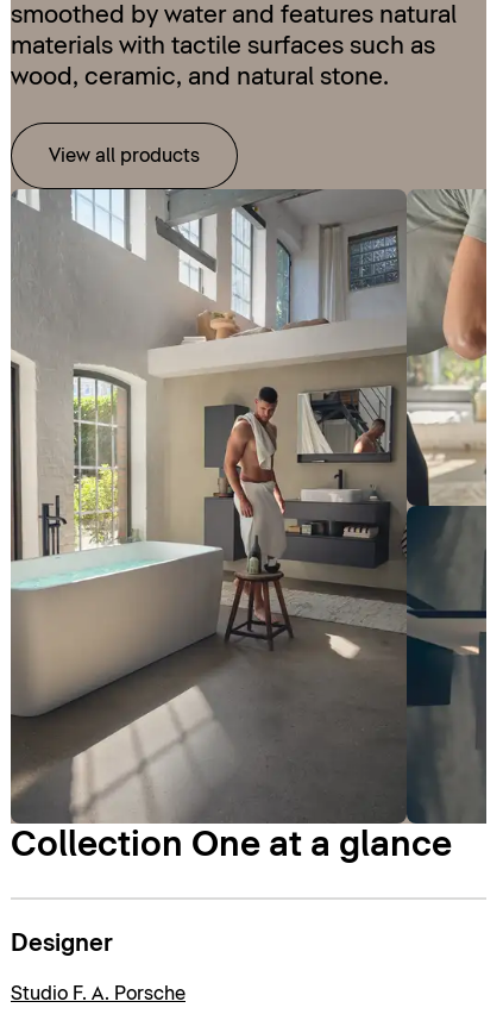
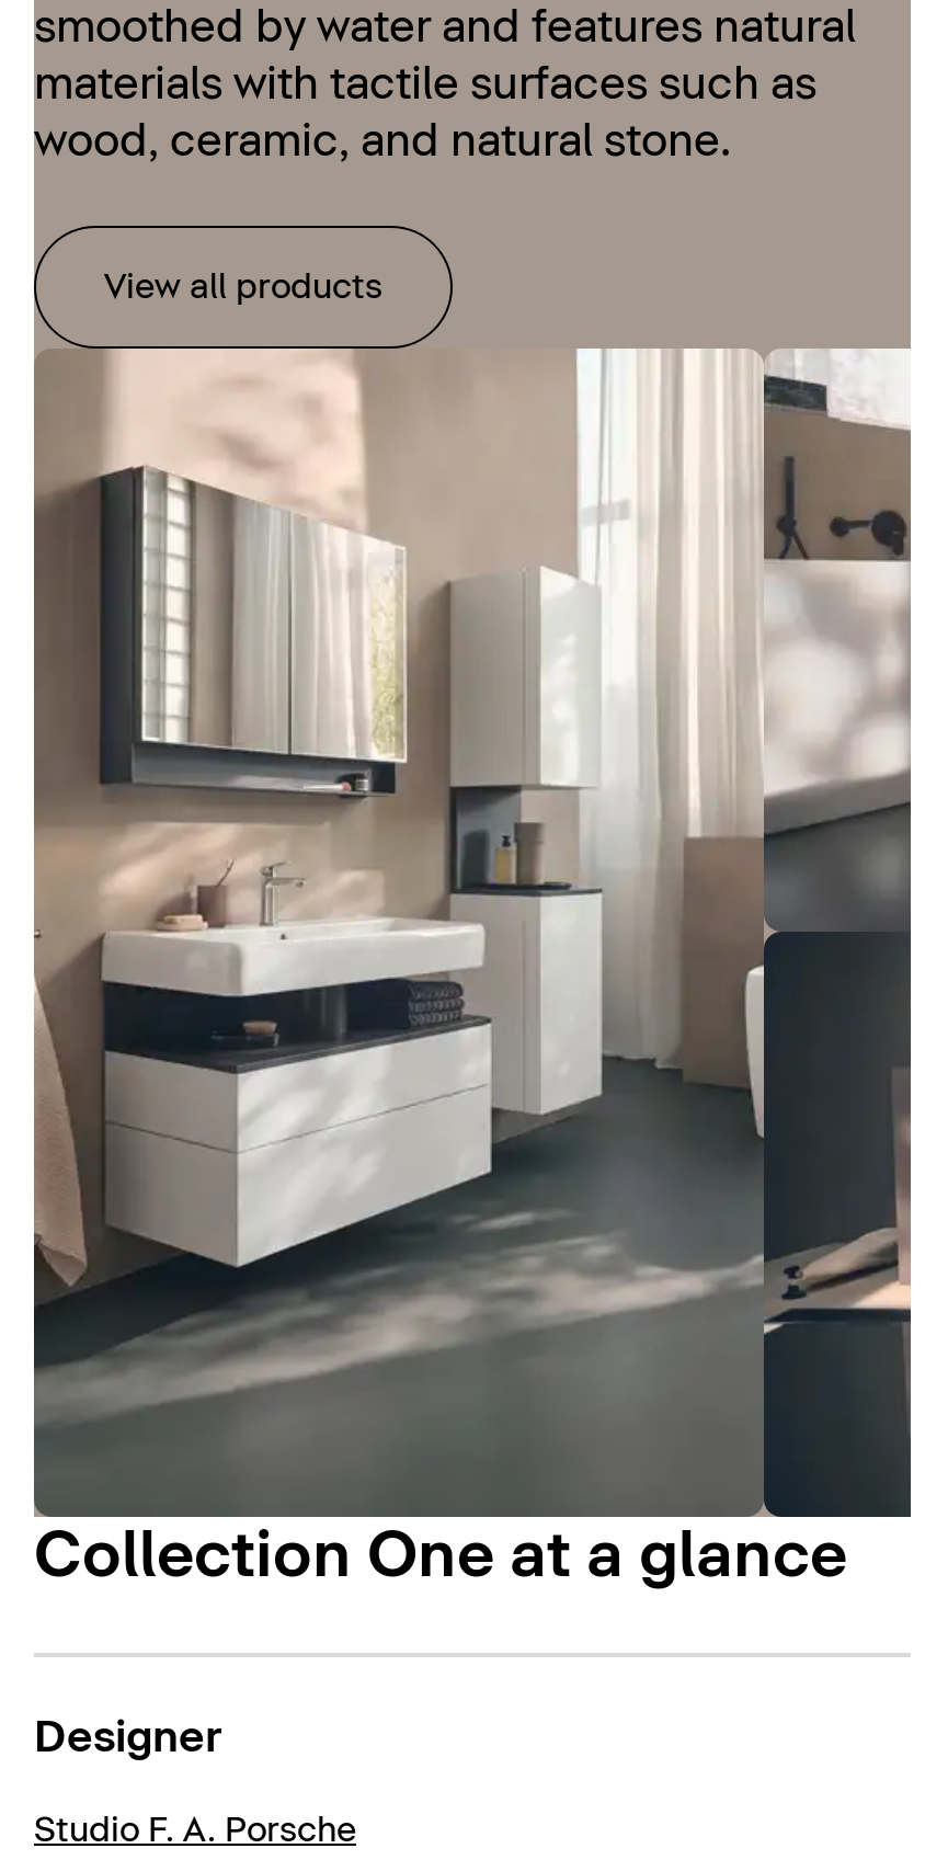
[11,188,488,824] [image] -> [34,346,913,1517] [image]

